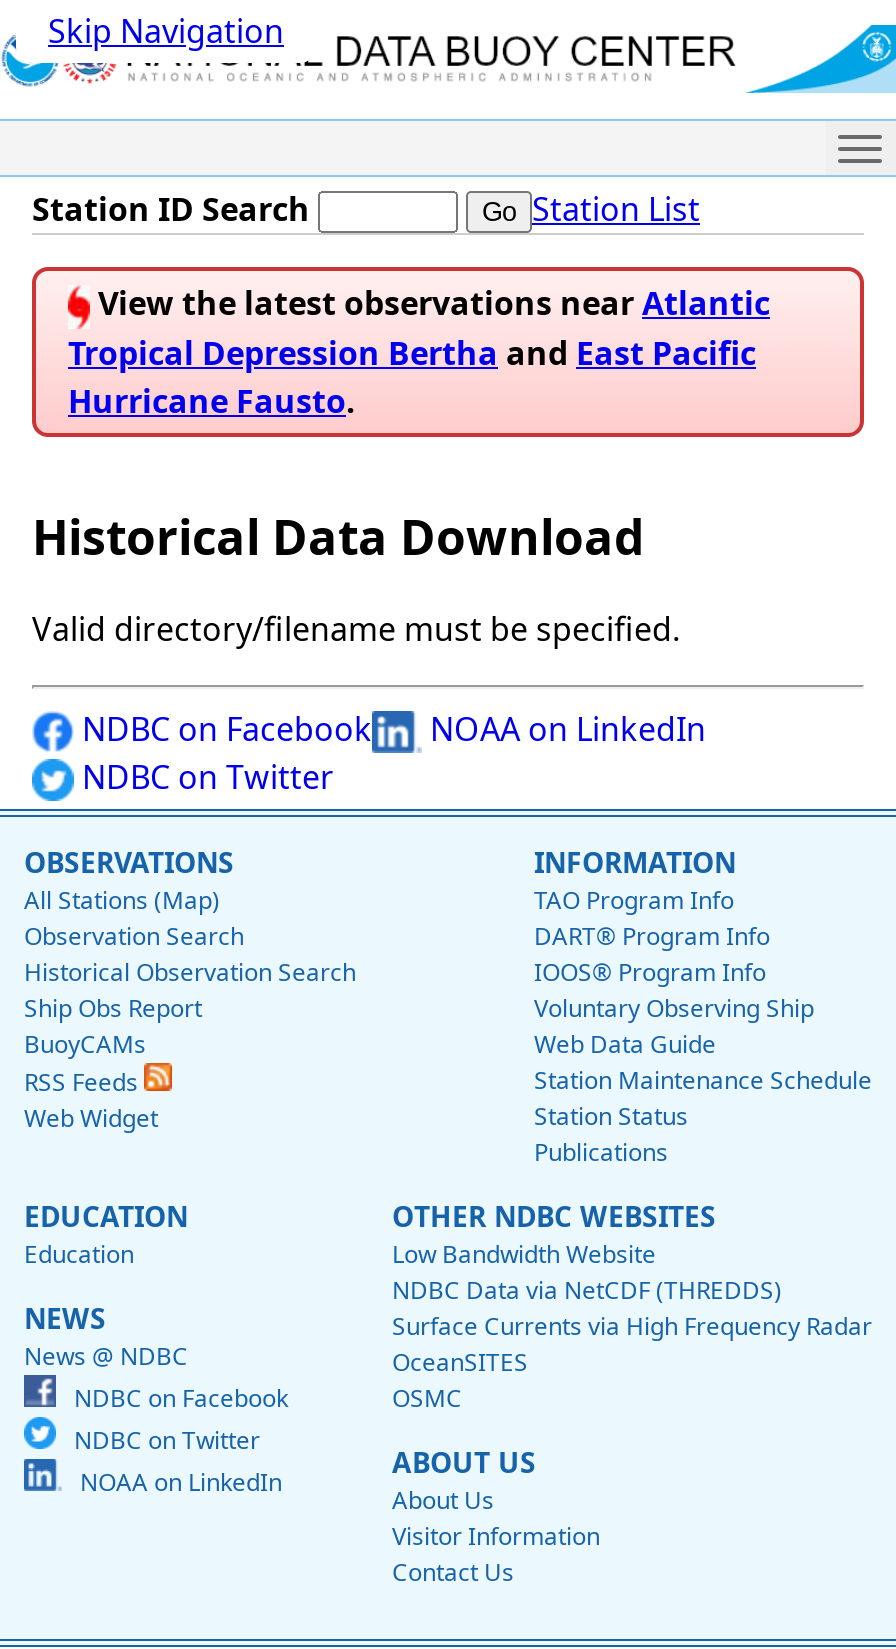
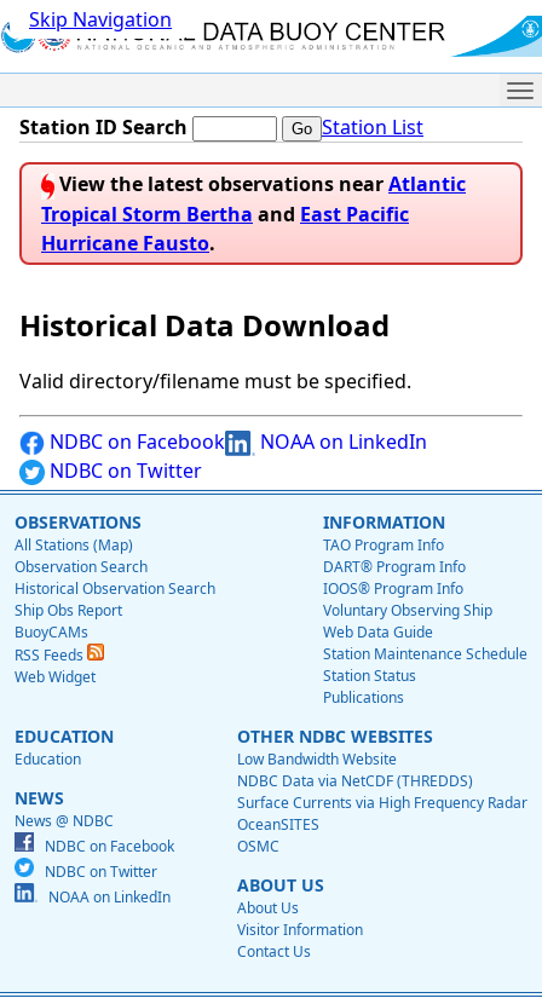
[68,331,756,375] Tropical Depression Bertha and East Pacific -> [41,201,409,227] Tropical Storm Bertha and East Pacific

